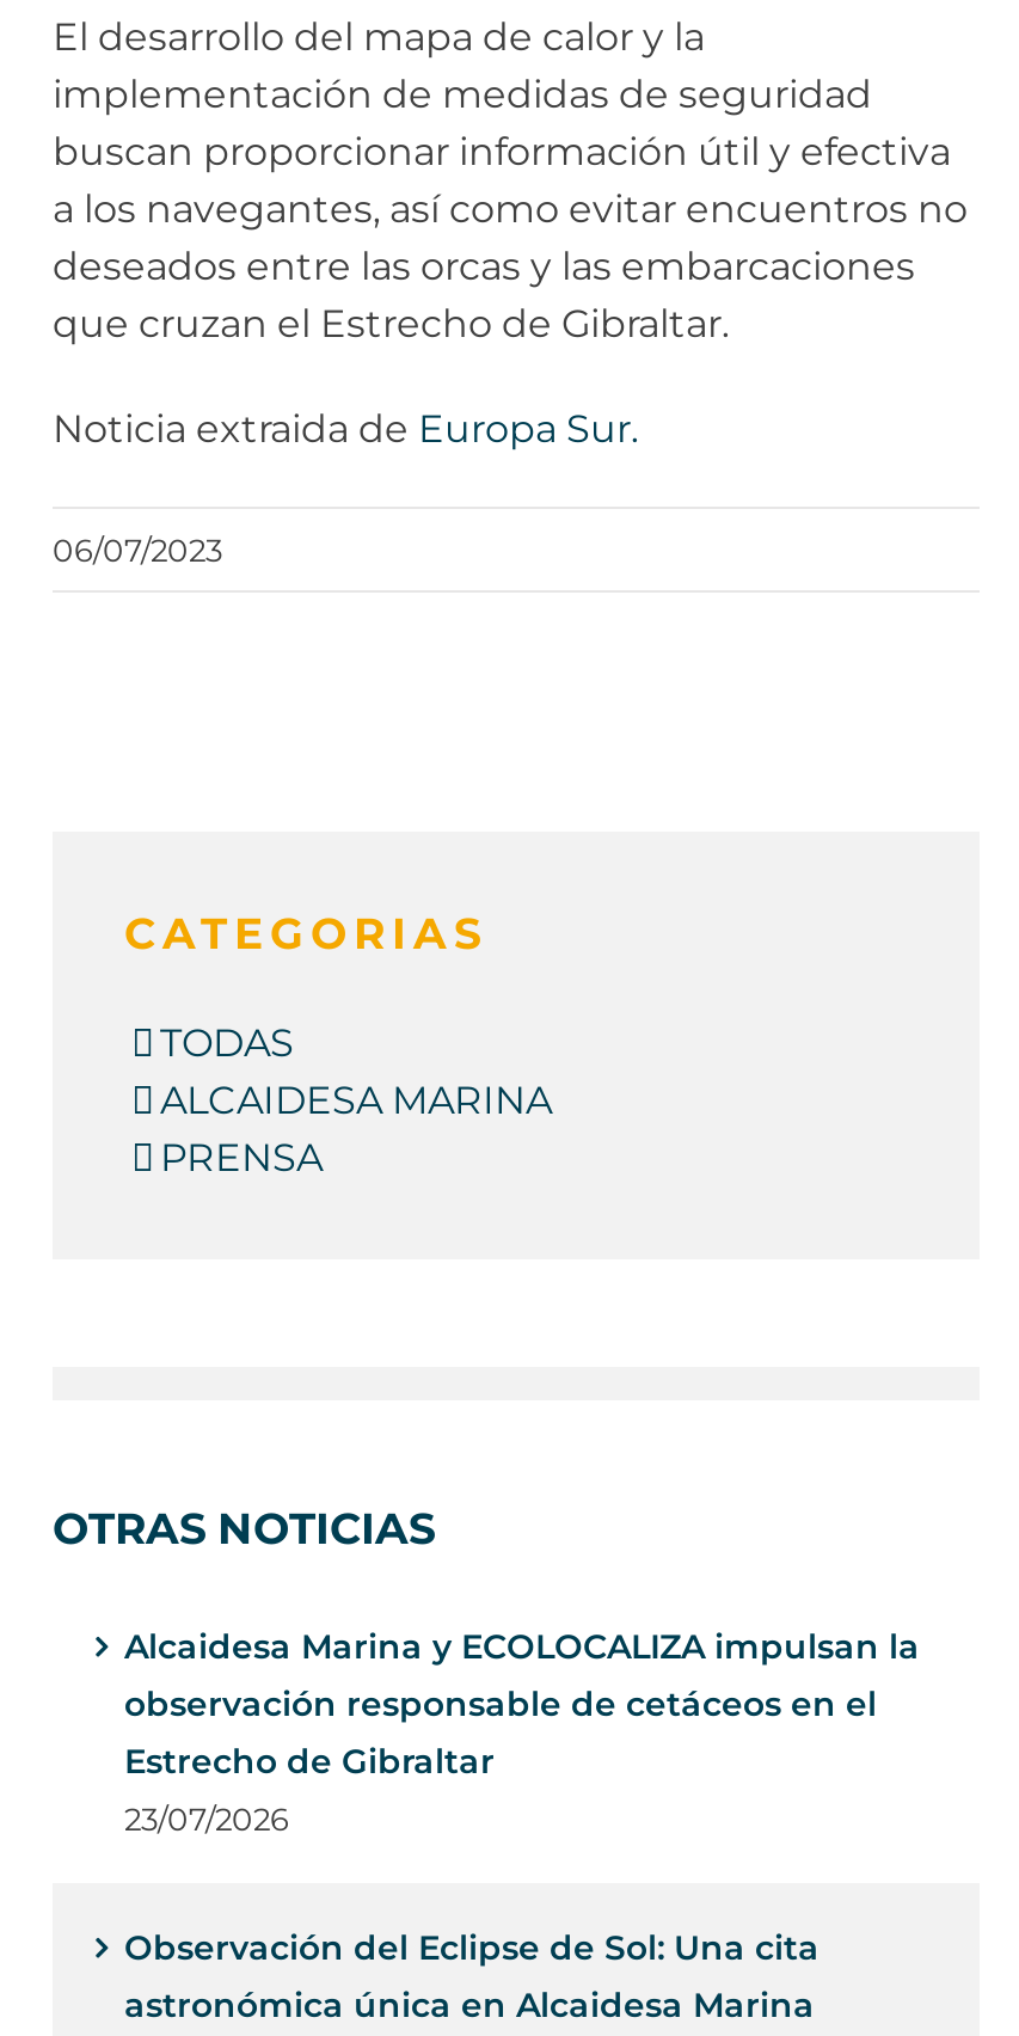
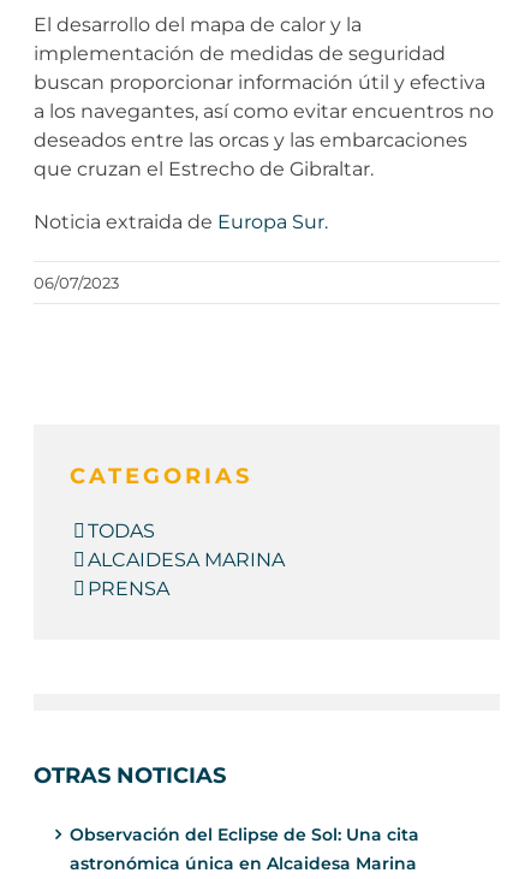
[124,1624,920,1837] Alcaidesa Marina y ECOLOCALIZA impulsan la | observación responsable de cetáceos en el | Estrecho de Gibraltar | 23/07/2026 -> none

